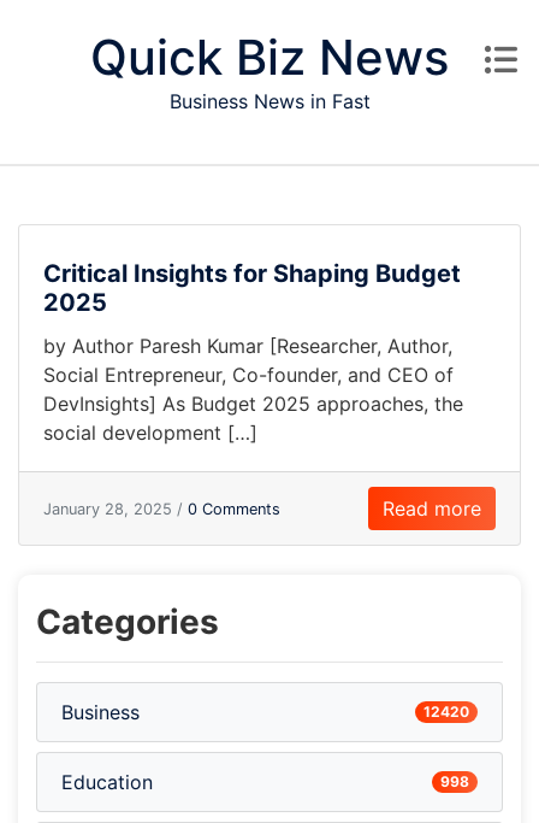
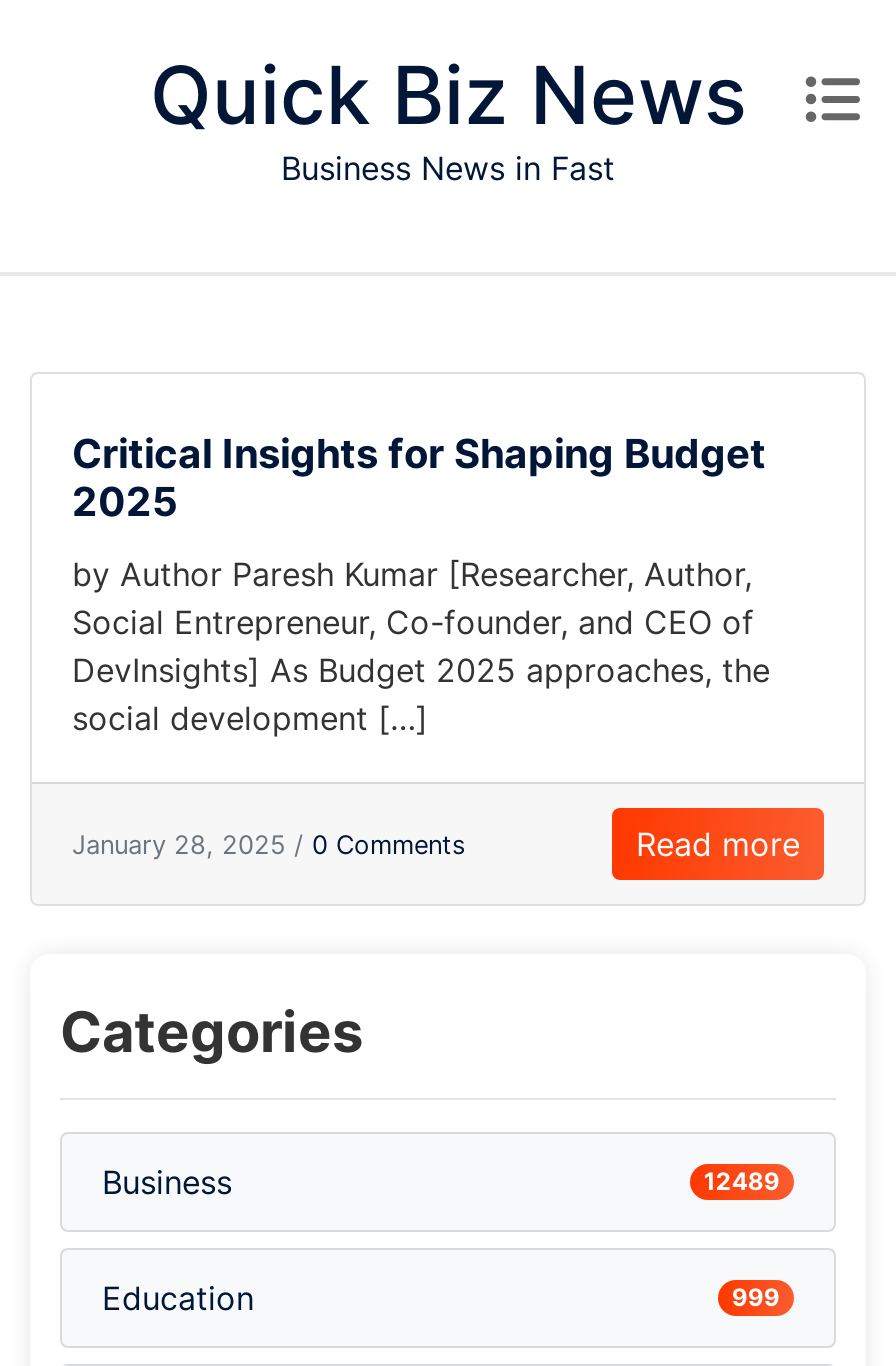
[423,703,469,721] 12420 -> [704,1166,780,1196] 12489
[440,772,469,790] 998 -> [732,1282,780,1312] 999

